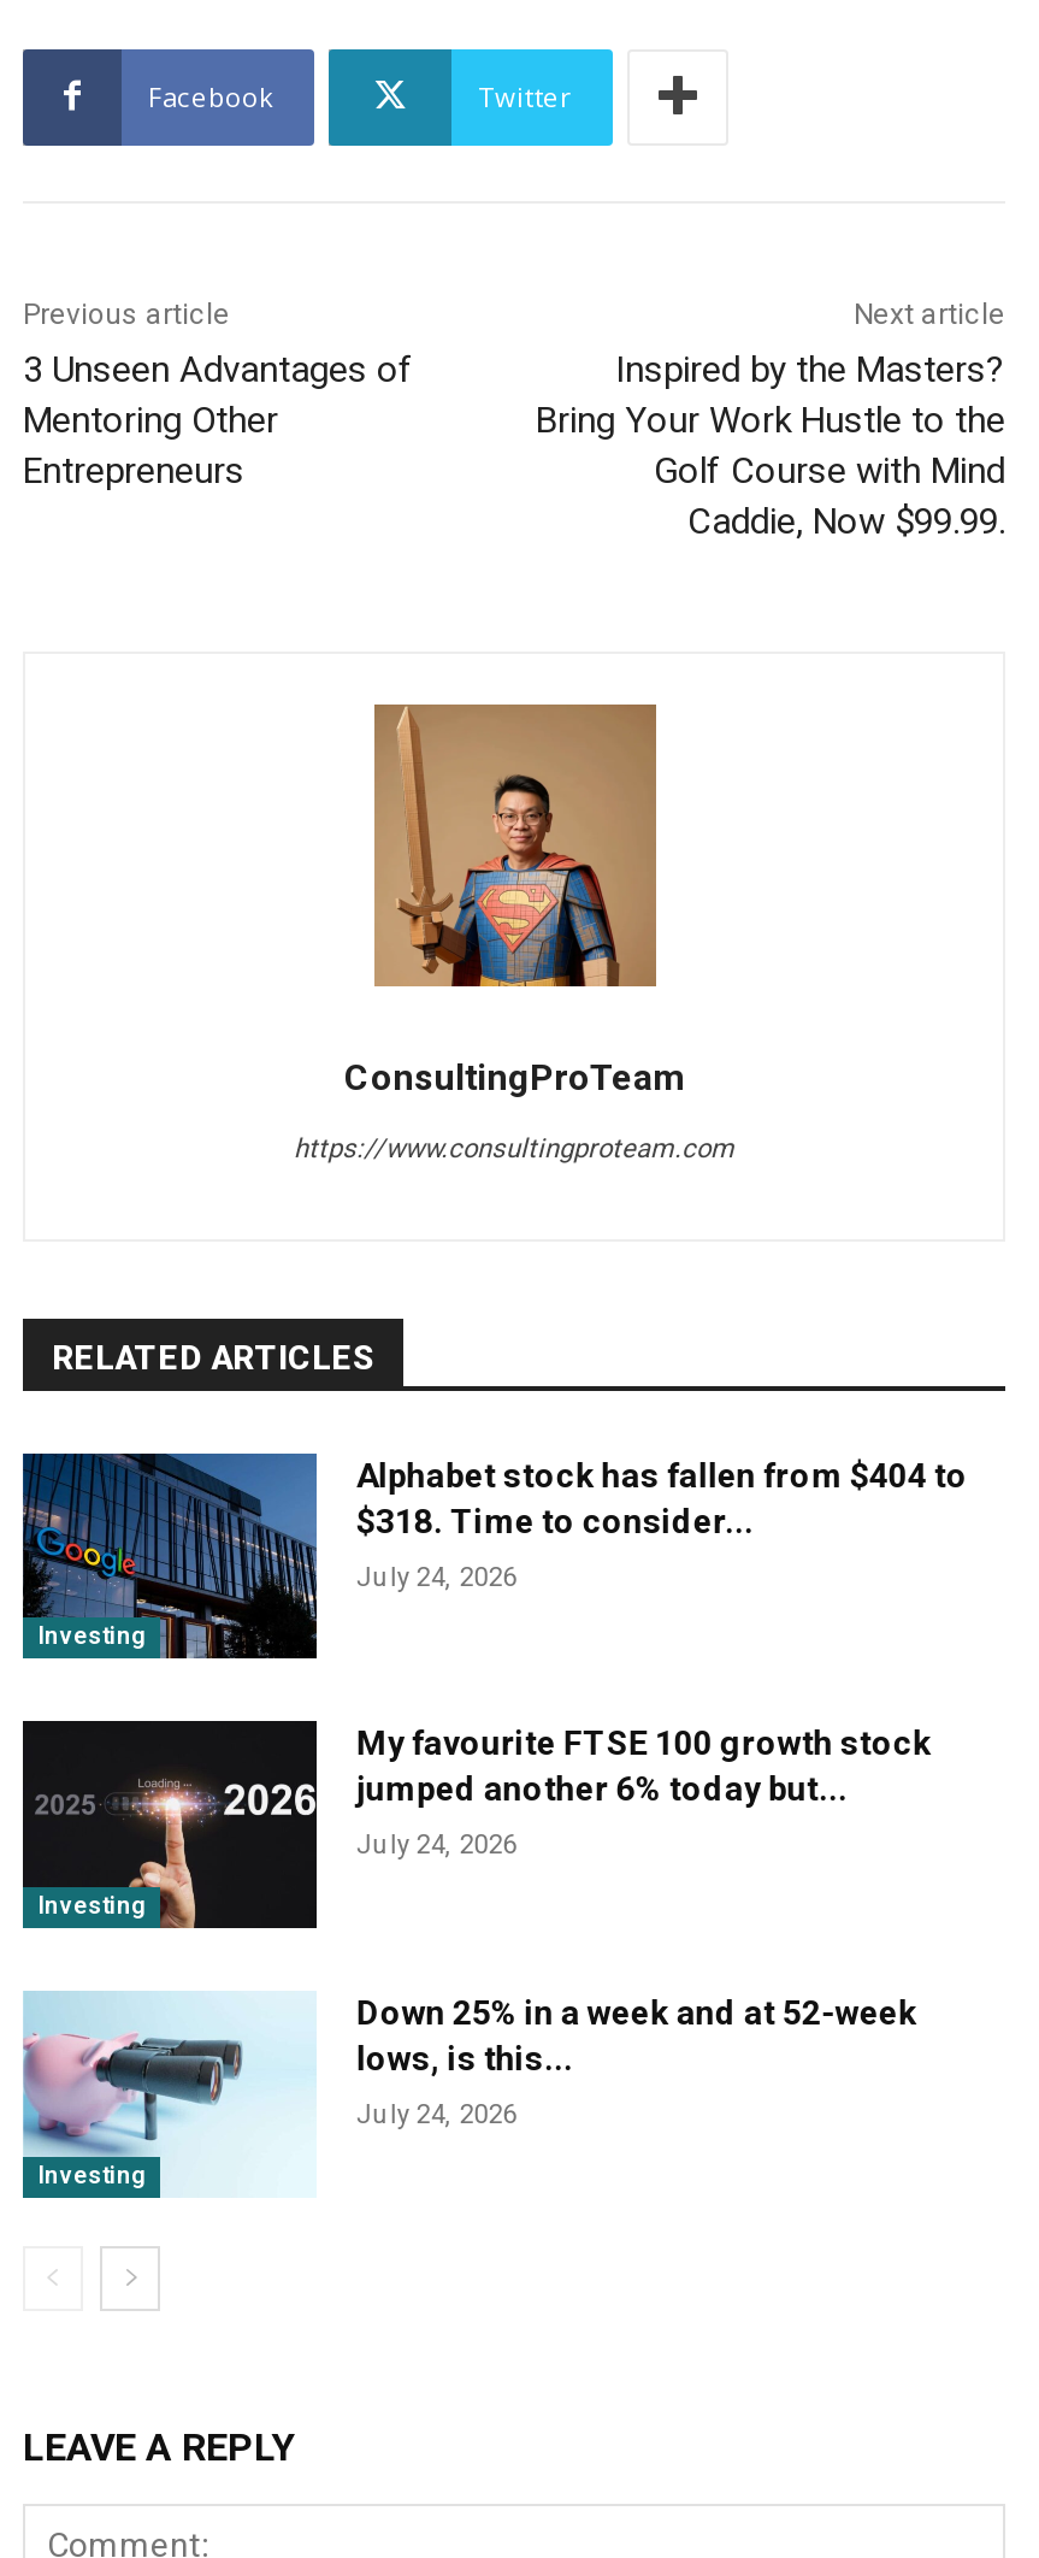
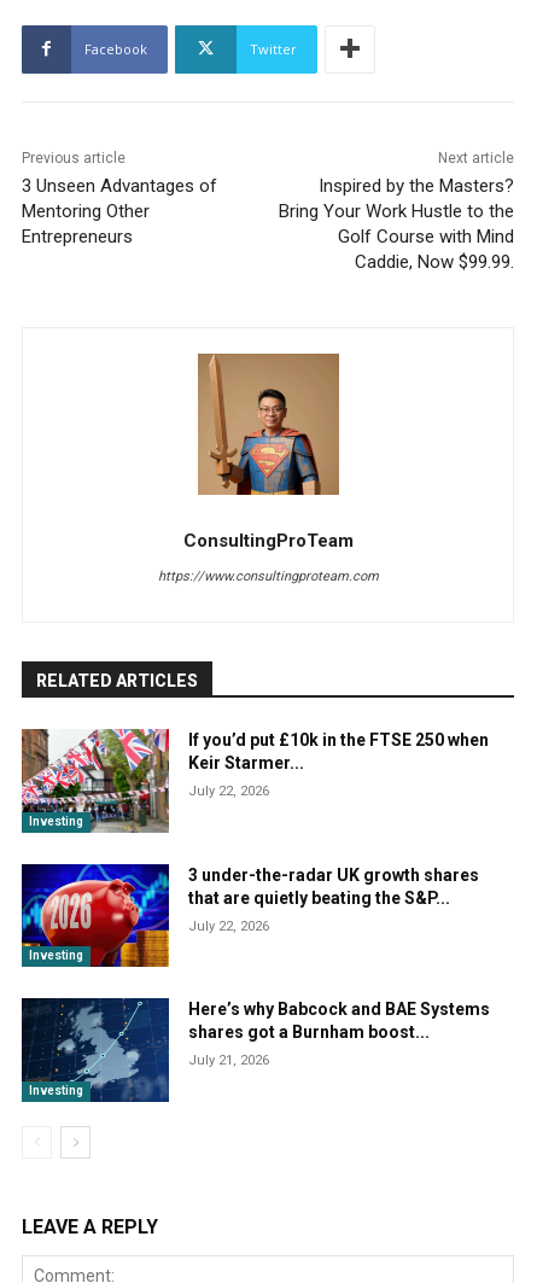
[20,1450,968,1660] [image] | Alphabet stock has fallen from $404 to | $318. Time to consider... -> [21,728,489,833] [image] | If you’d put £10k in the FTSE 250 when | Keir Starmer...
[356,1561,517,1592] July 24, 2026 -> [189,783,270,799] July 22, 2026
[20,1717,932,1932] [image] | My favourite FTSE 100 growth stock | jumped another 6% today but... -> [21,863,480,968] [image] | 3 under-the-radar UK growth shares | that are quietly beating the S&P...
[356,1830,517,1861] July 24, 2026 -> [189,918,270,934] July 22, 2026
[20,1990,917,2199] [image] | Down 25% in a week and at 52-week | lows, is this... -> [21,997,490,1103] [image] | Here’s why Babcock and BAE Systems | shares got a Burnham boost...
[356,2098,517,2130] July 24, 2026 -> [189,1053,270,1068] July 21, 2026

